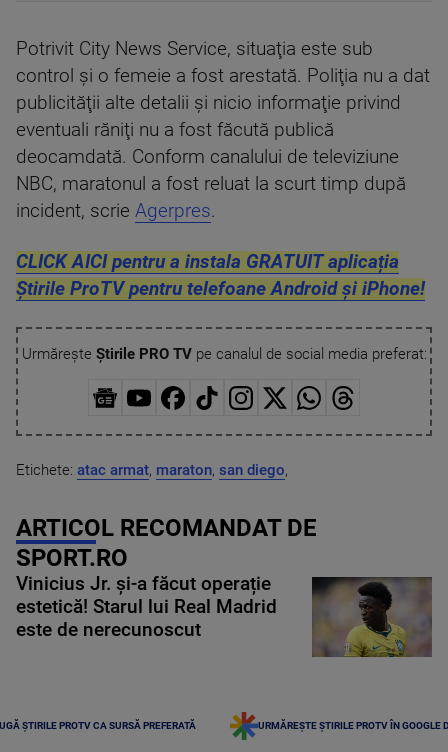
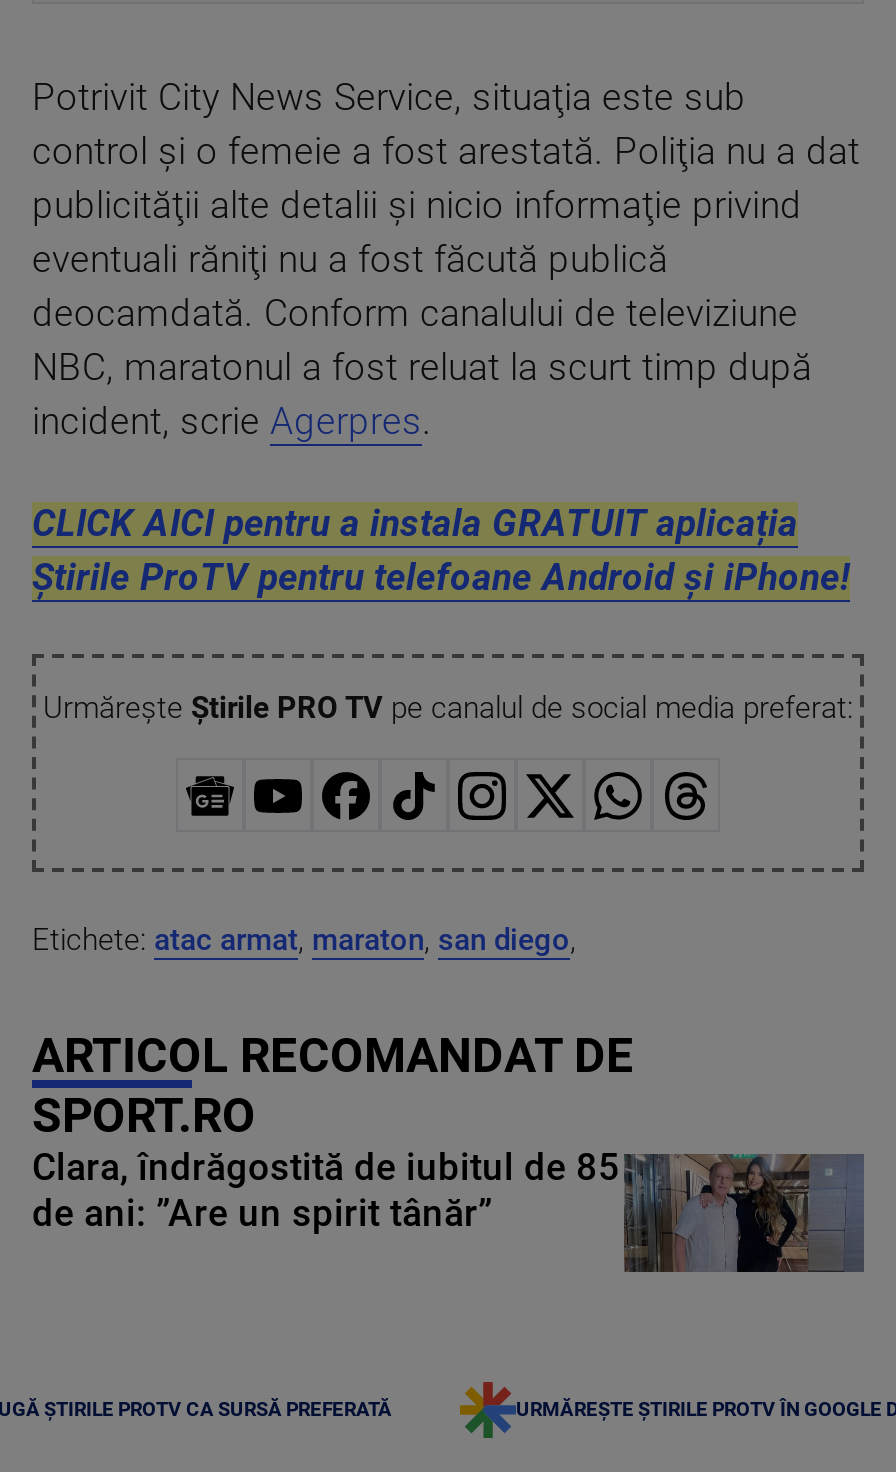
[16,573,432,658] [image] | Vinicius Jr. și-a făcut operație | estetică! Starul lui Real Madrid | este de nerecunoscut -> [32,1146,864,1274] [image] | Clara, îndrăgostită de iubitul de 85 | de ani: ”Are un spirit tânăr”

